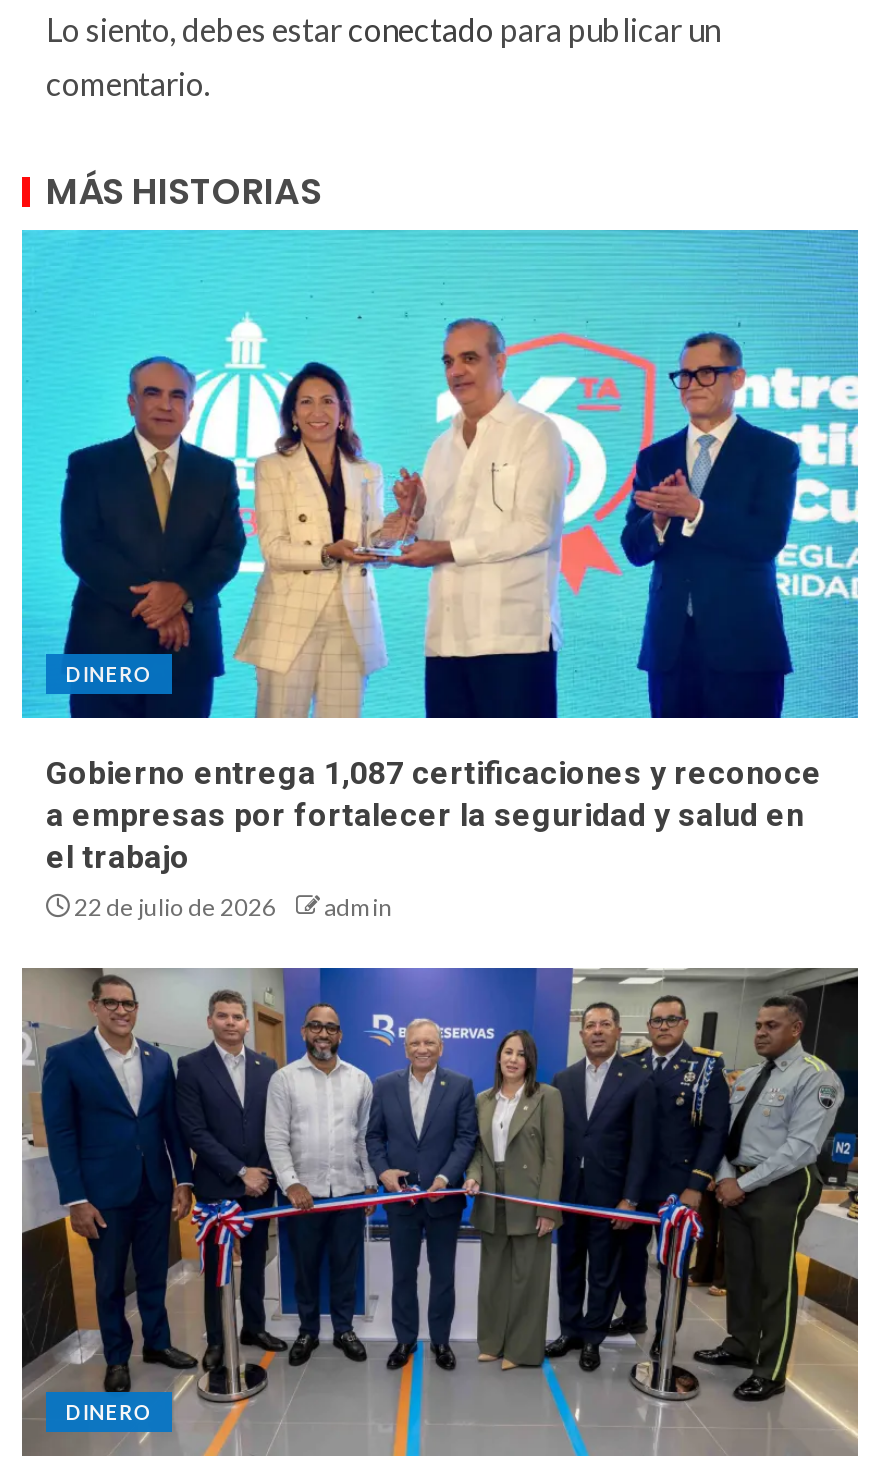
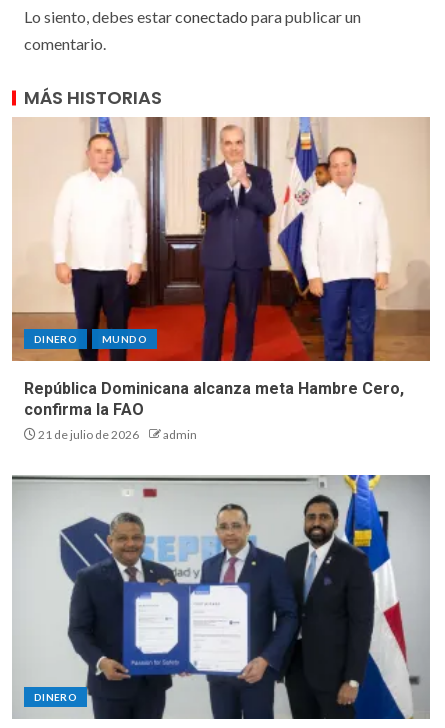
[20,228,860,922] [image] | Gobierno entrega 1,087 certificaciones y reconoce | a empresas por fortalecer la seguridad y salud en | el trabajo | 22 de julio de 2026 -> [11,116,431,442] [image] | MUNDO | República Dominicana alcanza meta Hambre Cero, | confirma la FAO | 21 de julio de 2026
[20,966,858,1458] [image] -> [12,474,430,720] [image]

